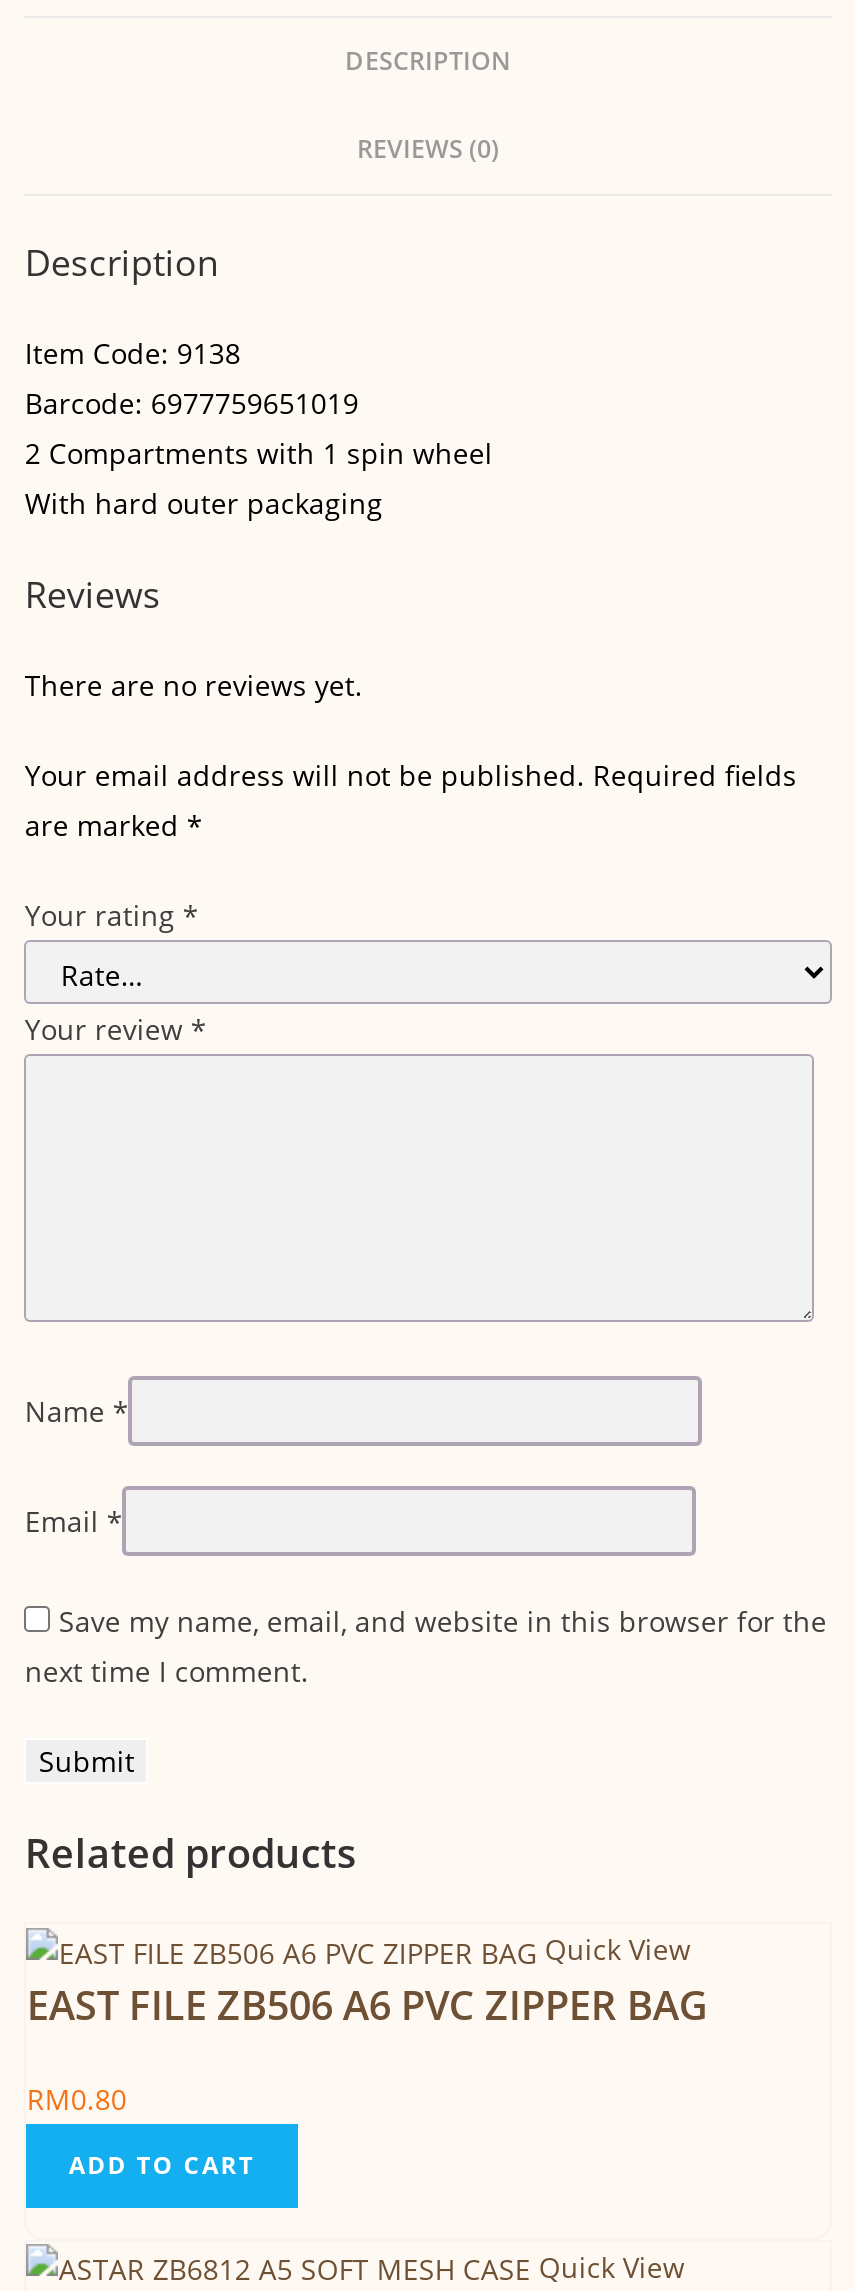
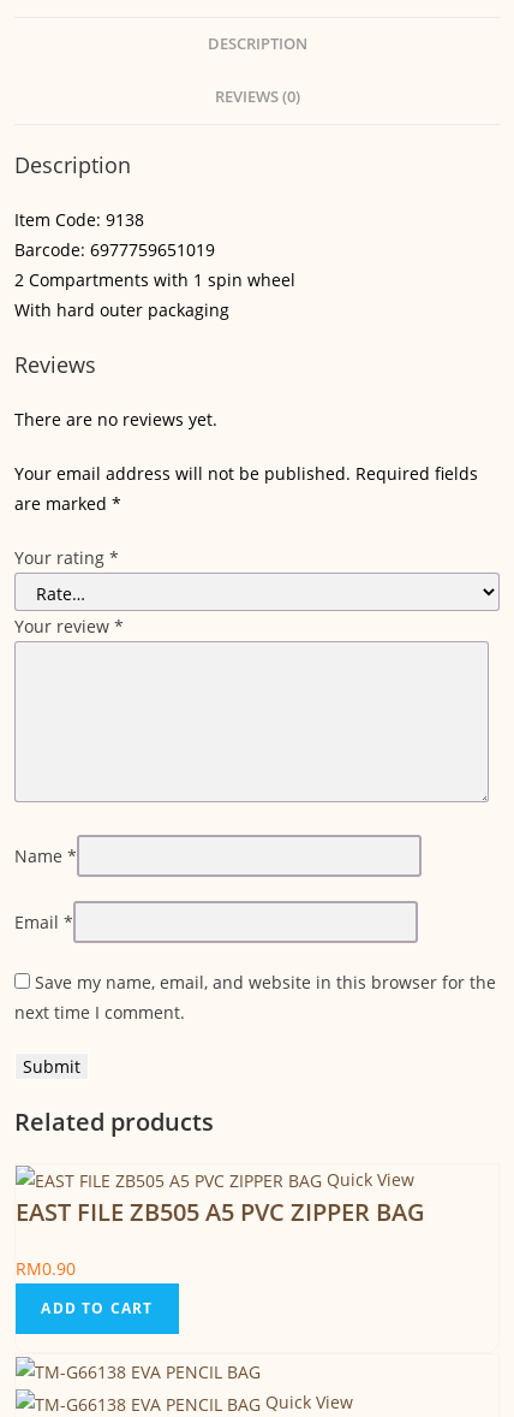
[27,1976,709,2030] EAST FILE ZB506 A6 PVC ZIPPER BAG -> [16,1196,426,1228] EAST FILE ZB505 A5 PVC ZIPPER BAG
[27,2078,127,2116] RM0.80 -> [16,1257,76,1280] RM0.90

